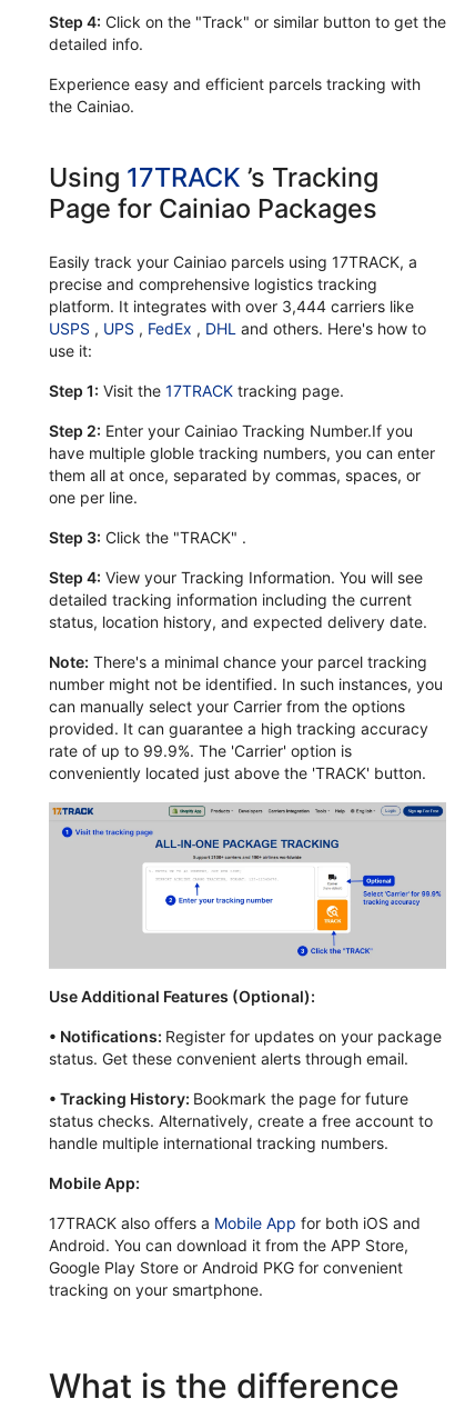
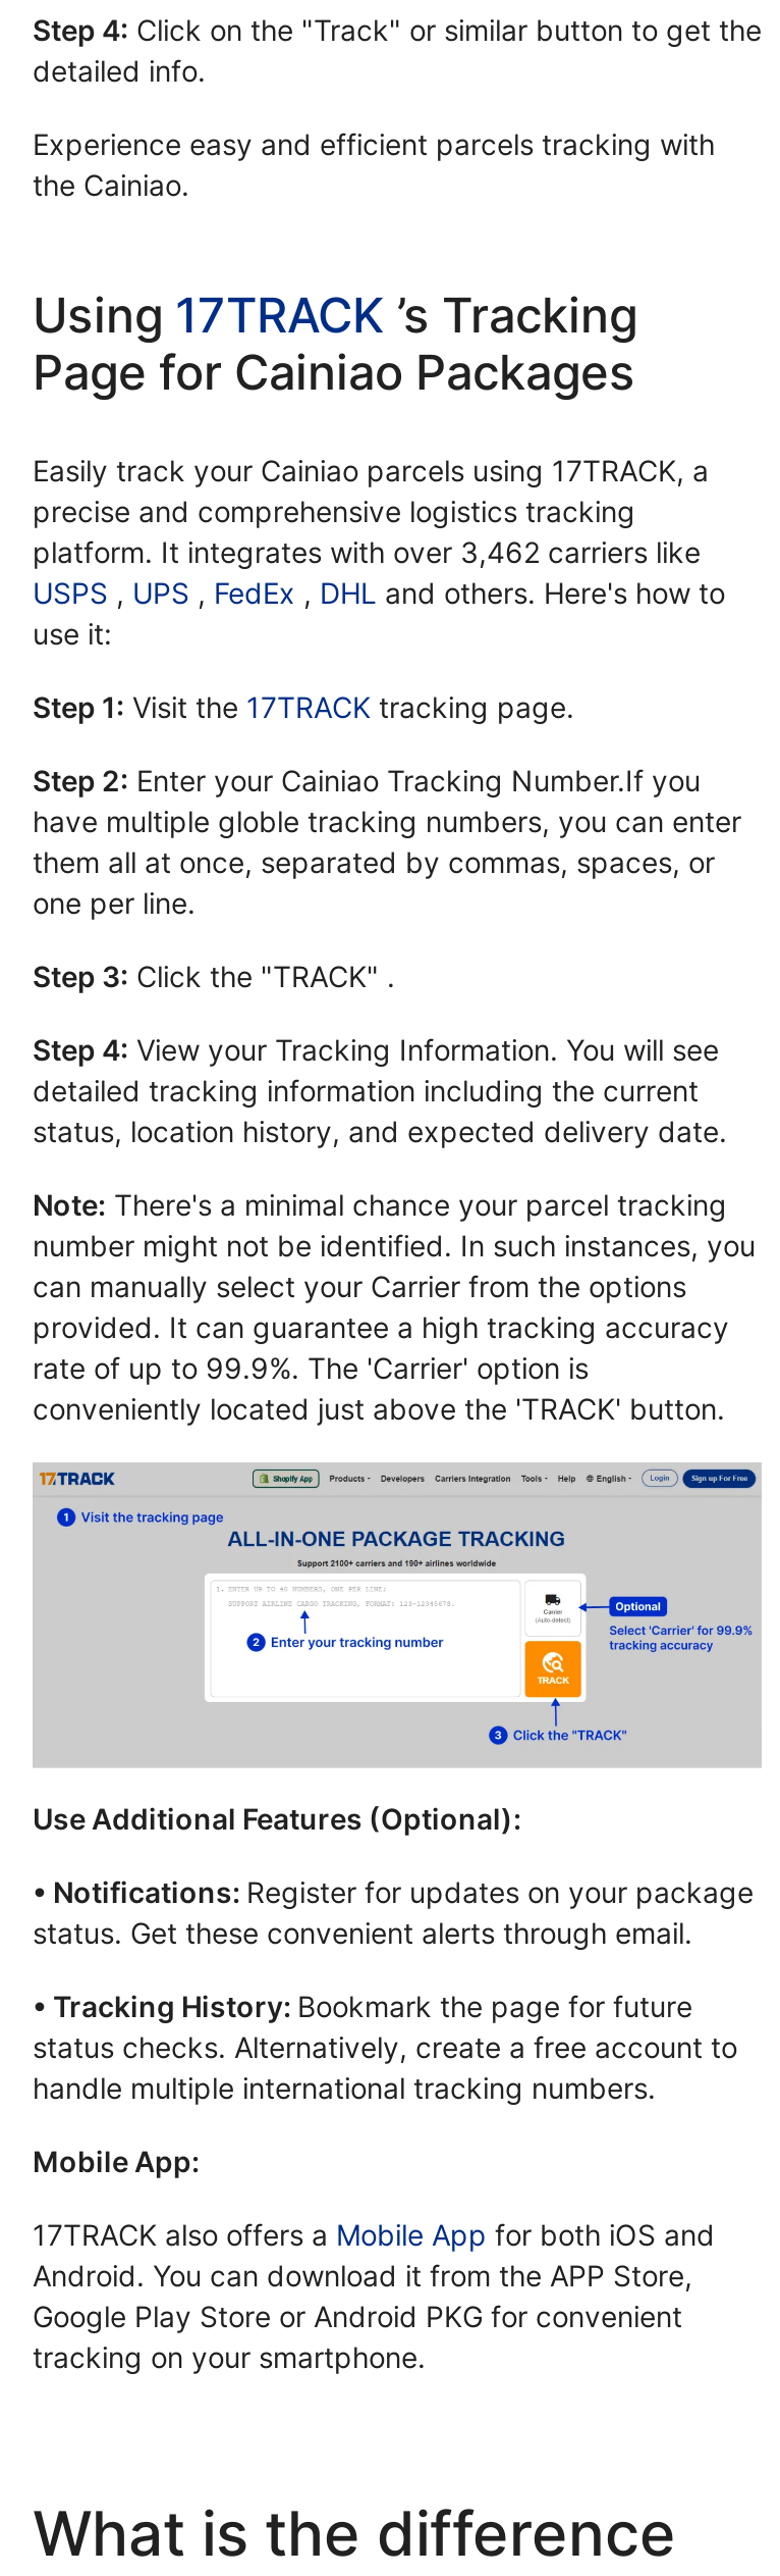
[49,297,414,316] platform. It integrates with over 3,444 carriers like -> [33,534,701,569] platform. It integrates with over 3,462 carriers like

